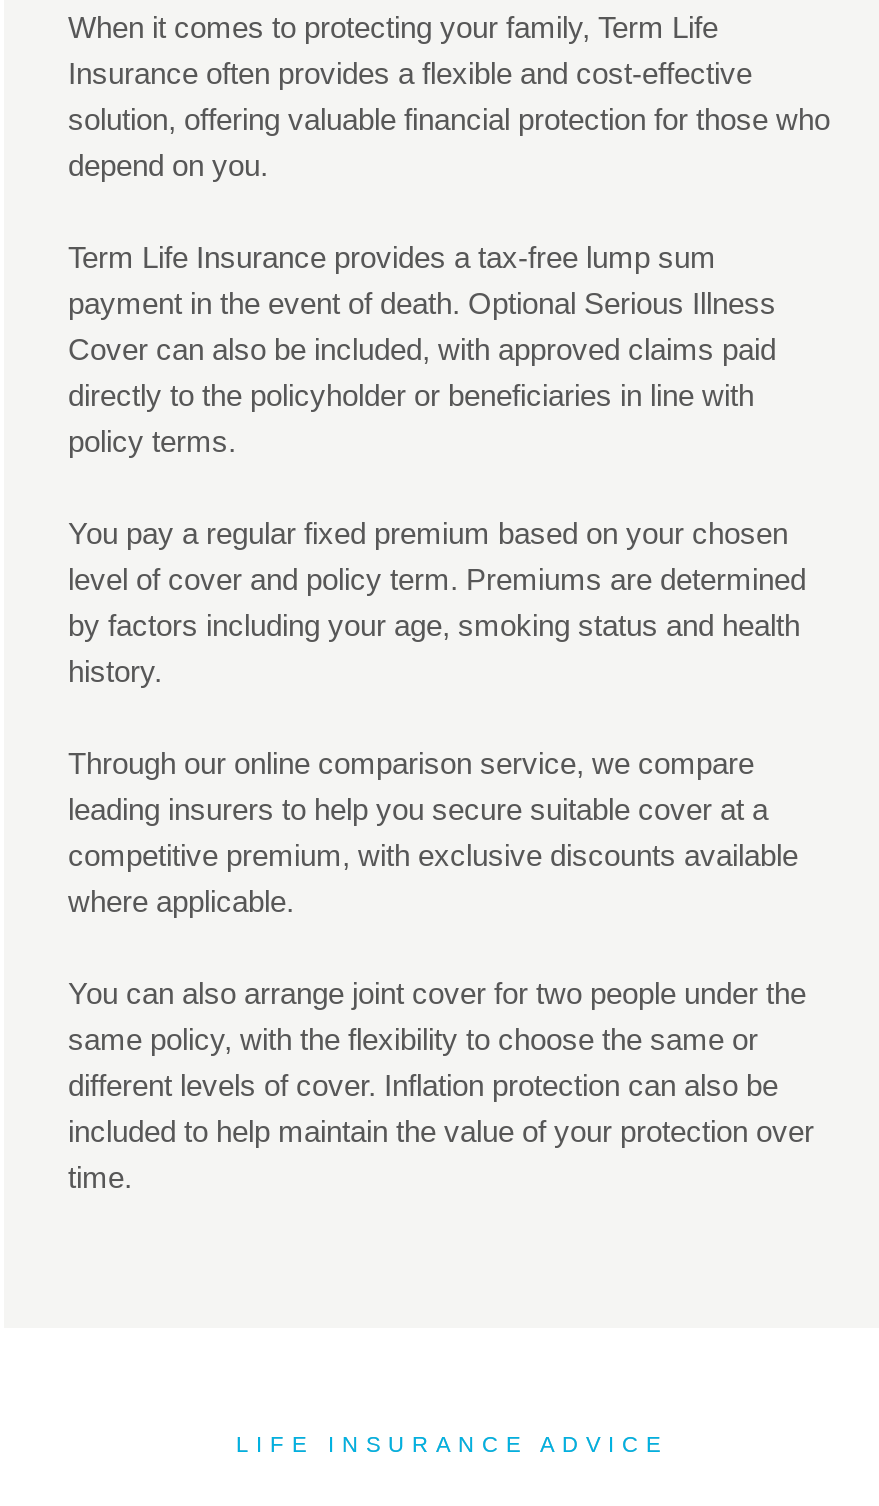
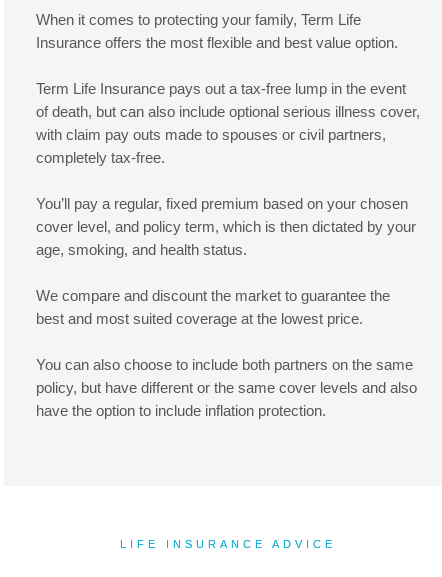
[68,57,830,183] Insurance often provides a flexible and cost-effective | solution, offering valuable financial protection for those who | depend on you. -> [36,34,398,51] Insurance offers the most flexible and best value option.
[68,241,776,459] Term Life Insurance provides a tax-free lump sum | payment in the event of death. Optional Serious Illness | Cover can also be included, with approved claims paid | directly to the policyholder or beneficiaries in line with | policy terms. -> [36,80,420,166] Term Life Insurance pays out a tax-free lump in the event | of death, but can also include optional serious illness cover, | with claim pay outs made to spouses or civil partners, | completely tax-free.
[68,517,806,689] You pay a regular fixed premium based on your chosen | level of cover and policy term. Premiums are determined | by factors including your age, smoking status and health | history. -> [36,195,416,258] You’ll pay a regular, fixed premium based on your chosen | cover level, and policy term, which is then dictated by your | age, smoking, and health status.
[68,747,798,919] Through our online comparison service, we compare | leading insurers to help you secure suitable cover at a | competitive premium, with exclusive discounts available | where applicable. -> [36,287,390,327] We compare and discount the market to guarantee the | best and most suited coverage at the lowest price.
[68,977,814,1195] You can also arrange joint cover for two people under the | same policy, with the flexibility to choose the same or | different levels of cover. Inflation protection can also be | included to help maintain the value of your protection over | time. -> [36,356,417,419] You can also choose to include both partners on the same | policy, but have different or the same cover levels and also | have the option to include inflation protection.

